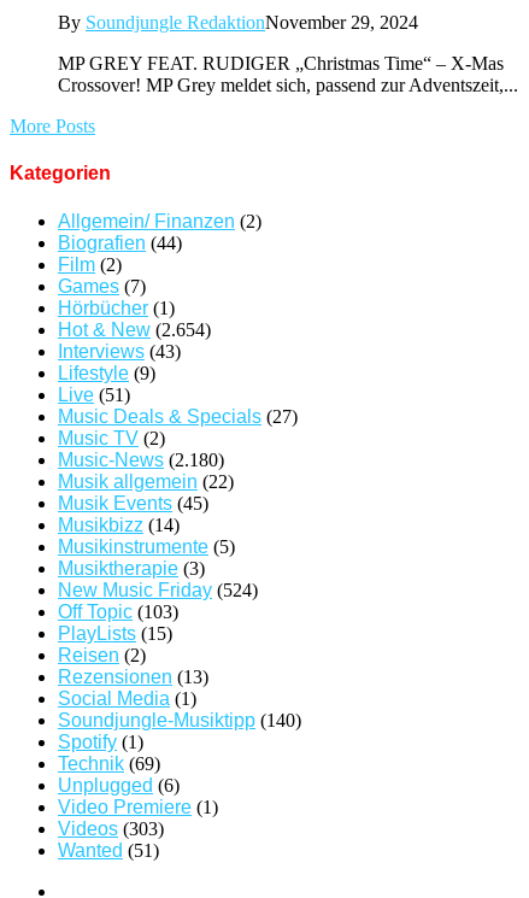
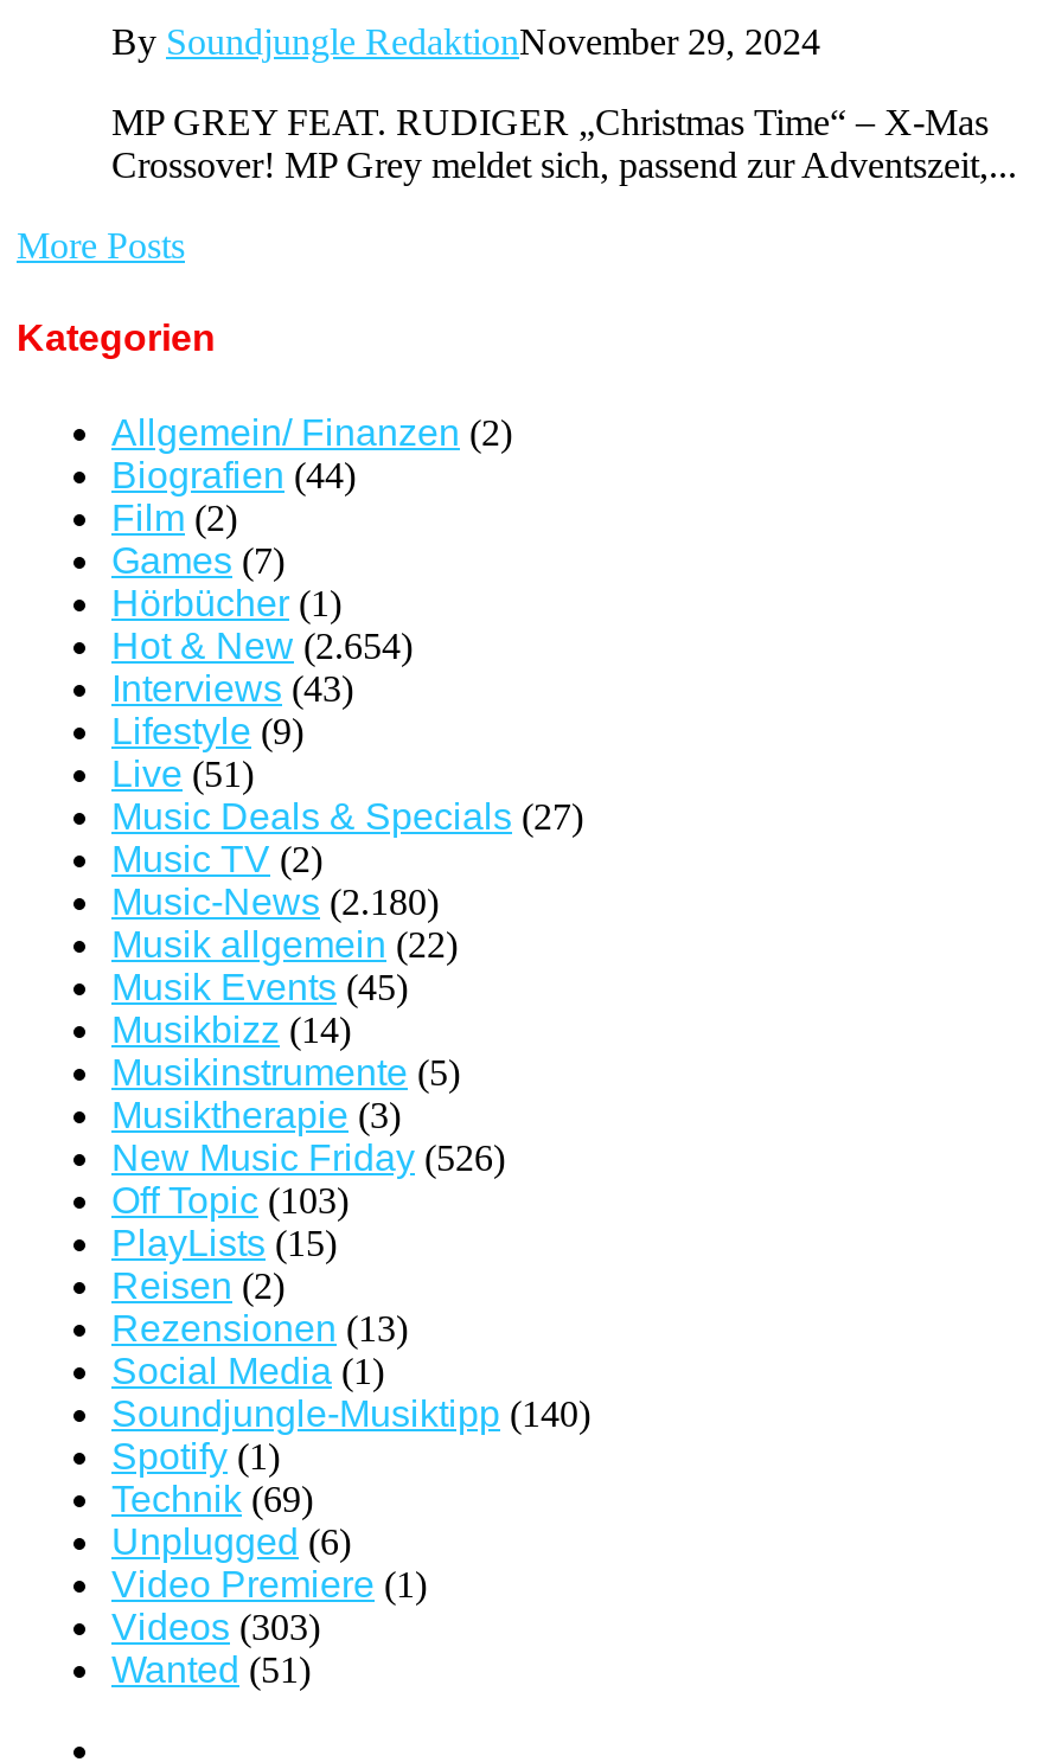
[58,580,258,600] New Music Friday (524) -> [111,1137,505,1177] New Music Friday (526)

